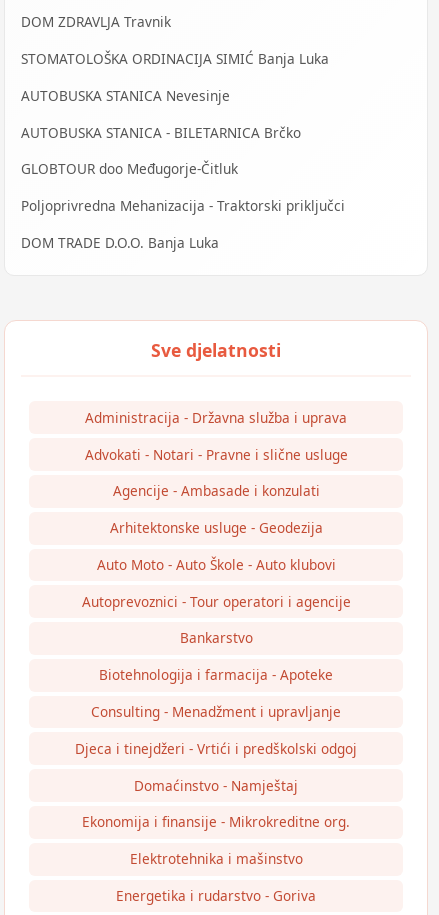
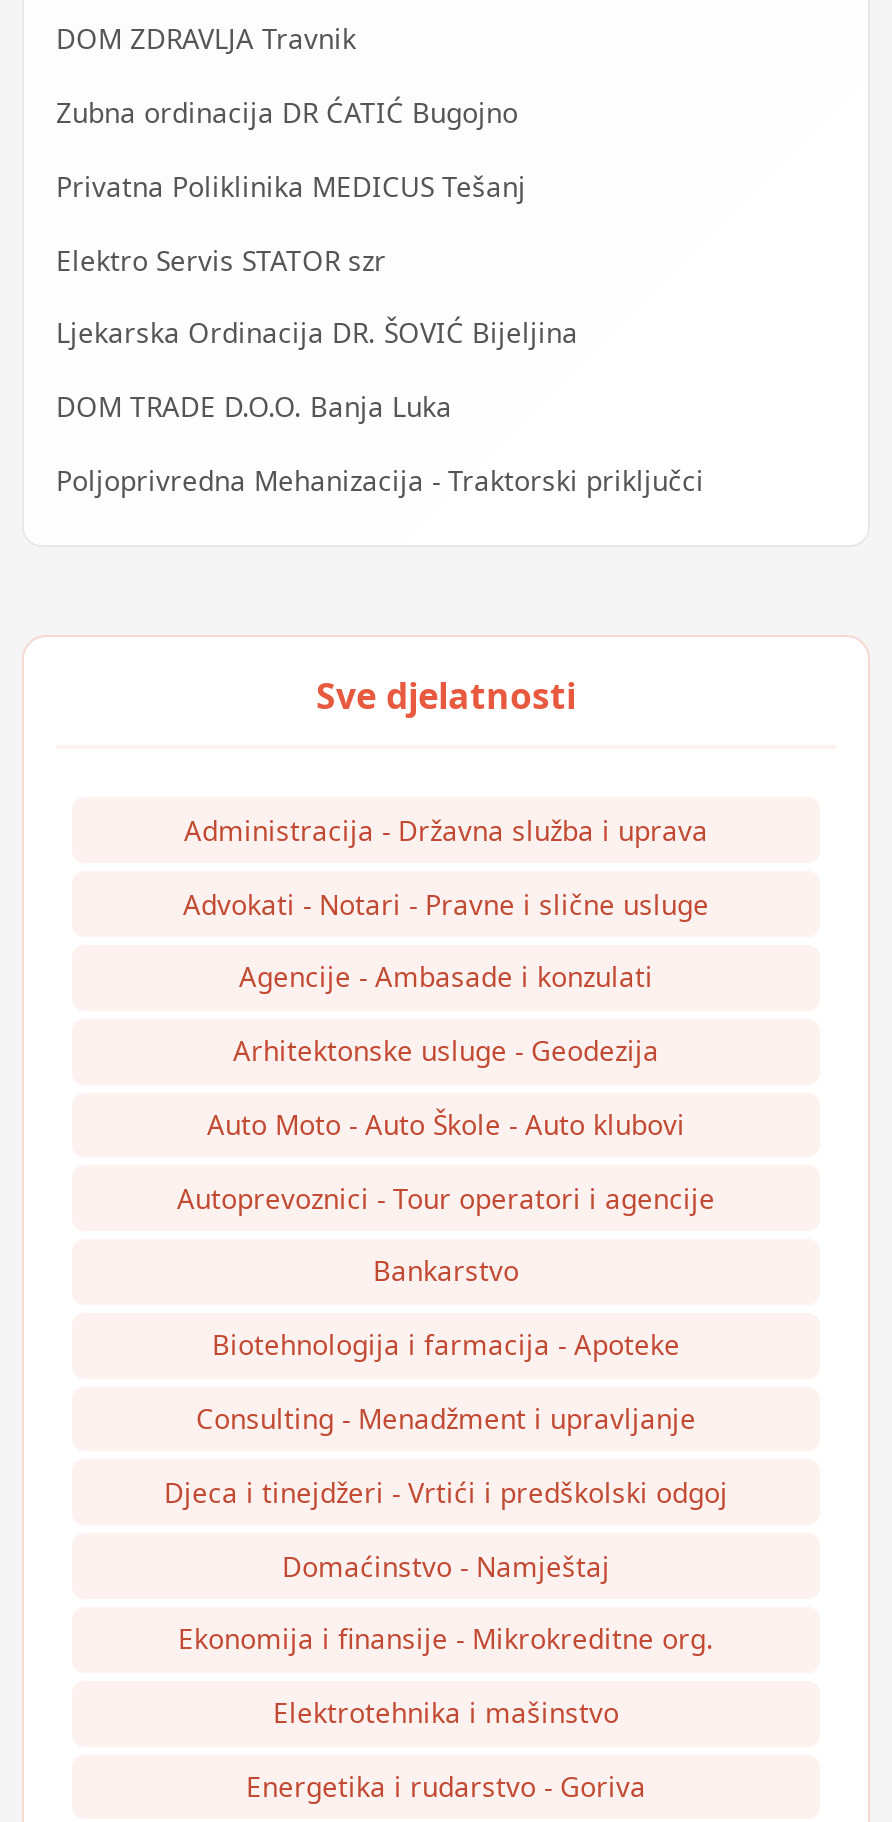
[21,49,329,178] STOMATOLOŠKA ORDINACIJA SIMIĆ Banja Luka | AUTOBUSKA STANICA Nevesinje | AUTOBUSKA STANICA - BILETARNICA Brčko | GLOBTOUR doo Međugorje-Čitluk -> [56,93,578,352] Zubna ordinacija DR ĆATIĆ Bugojno | Privatna Poliklinika MEDICUS Tešanj | Elektro Servis STATOR szr | Ljekarska Ordinacija DR. ŠOVIĆ Bijeljina
moved [21,196,345,215] -> [56,461,704,499]: Poljoprivredna Mehanizacija - Traktorski priključci
moved [21,233,219,252] -> [56,387,452,425]: DOM TRADE D.O.O. Banja Luka

